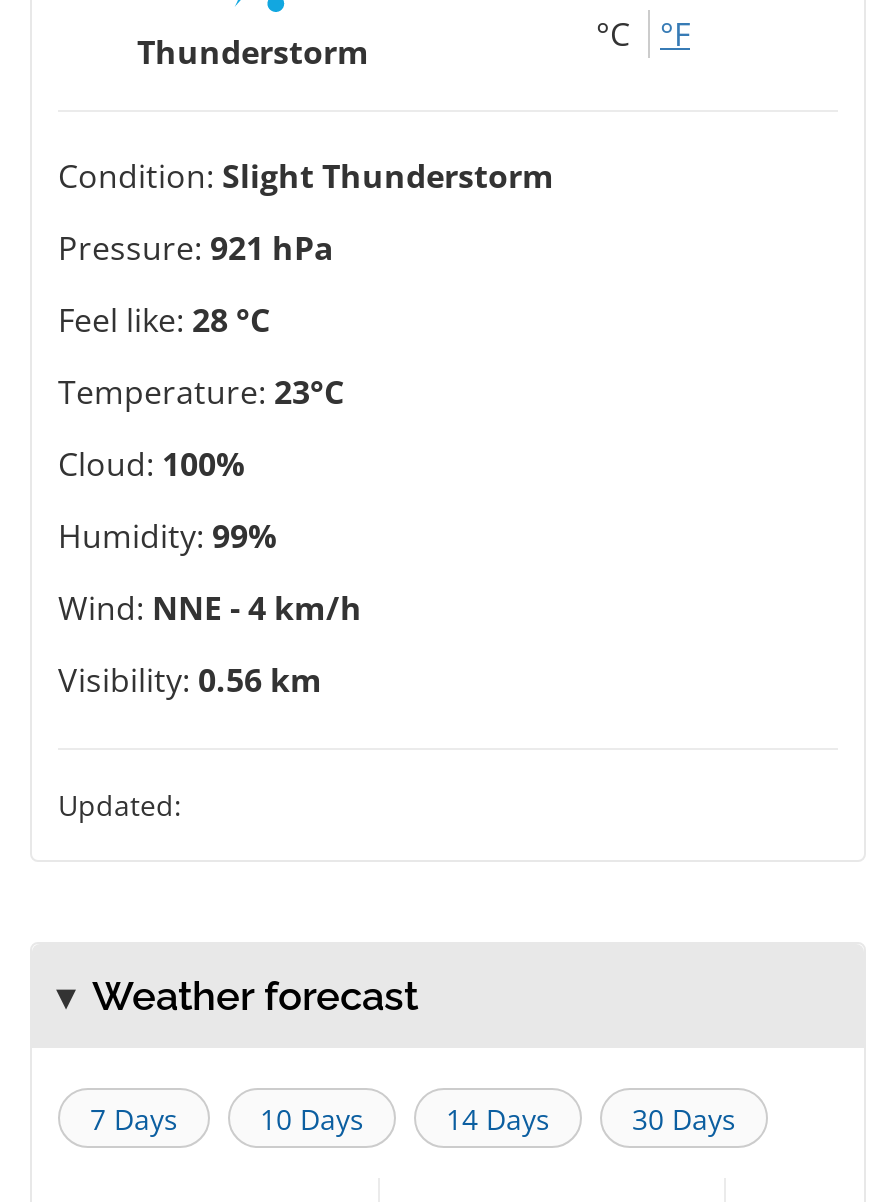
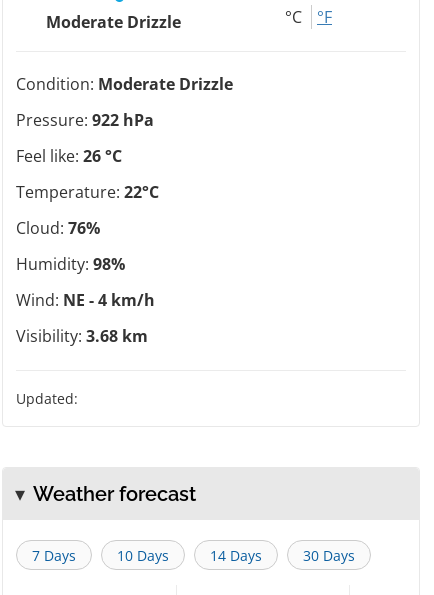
[137,30,369,74] Thunderstorm -> [46,11,181,33] Moderate Drizzle
[58,154,554,198] Condition: Slight Thunderstorm -> [16,73,233,95] Condition: Moderate Drizzle
[58,226,334,270] Pressure: 921 hPa -> [16,109,154,131] Pressure: 922 hPa
[58,298,270,342] Feel like: 28 °C -> [16,145,122,167] Feel like: 26 °C
[58,370,344,414] Temperature: 23°C -> [16,181,159,203] Temperature: 22°C
[58,442,244,486] Cloud: 100% -> [16,217,100,239] Cloud: 76%
[58,514,276,558] Humidity: 99% -> [16,253,125,275] Humidity: 98%
[58,586,362,630] Wind: NNE - 4 km/h -> [16,289,155,311] Wind: NE - 4 km/h
[58,658,322,702] Visibility: 0.56 km -> [16,325,148,347] Visibility: 3.68 km

